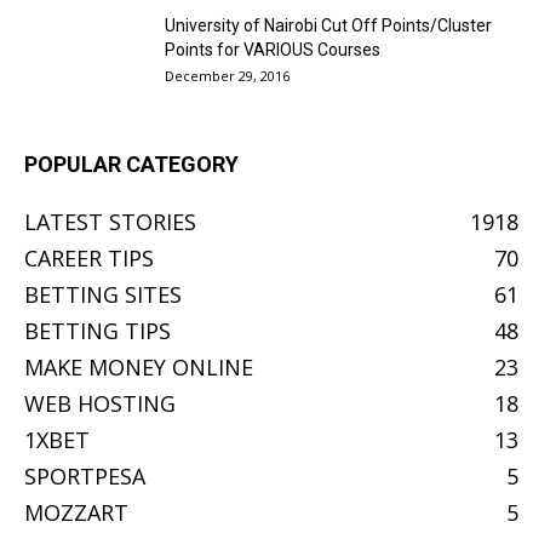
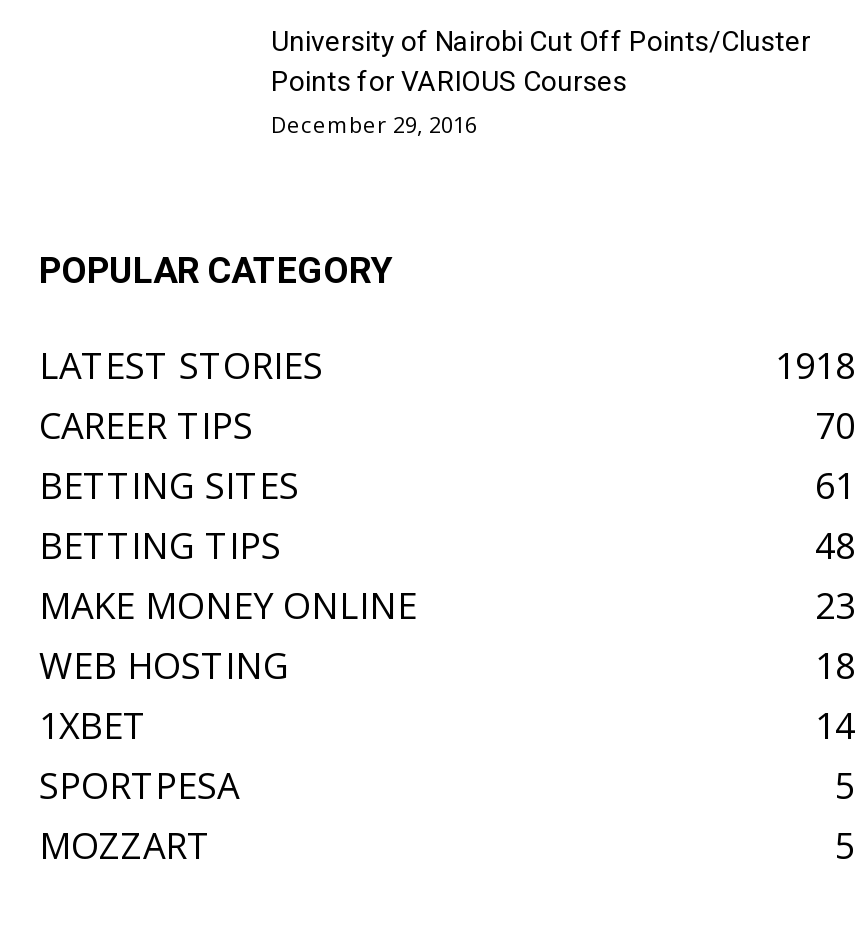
[494,425,518,454] 13 -> [815,701,855,749] 14

